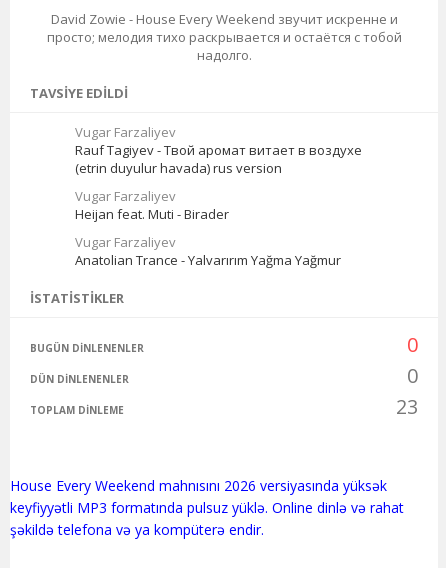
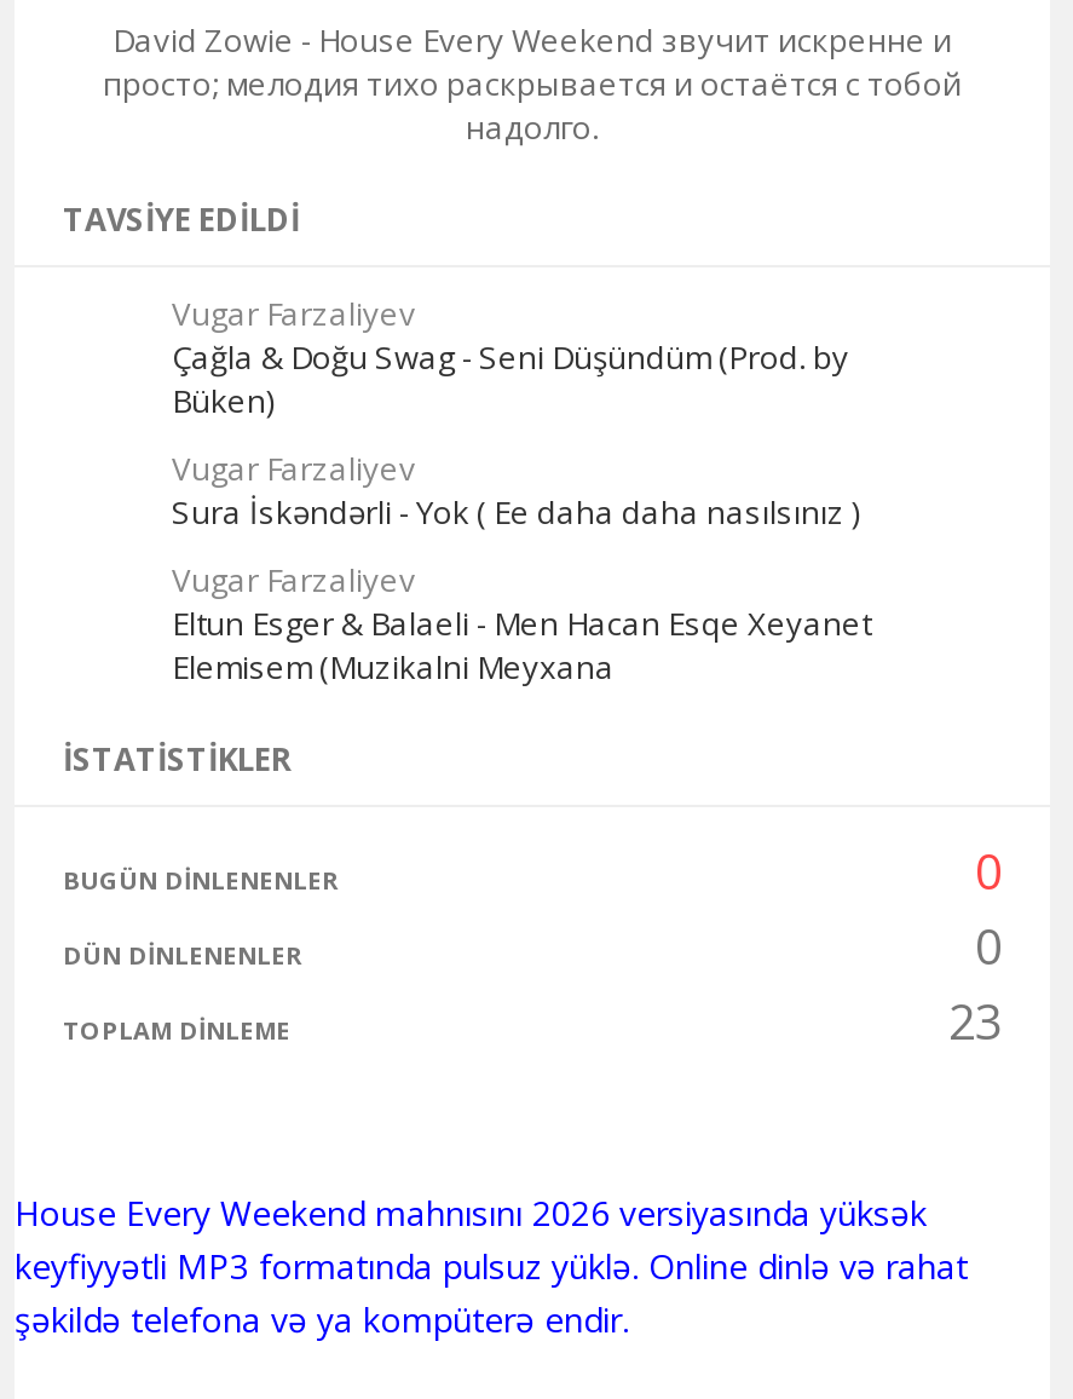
[75,140,362,176] Rauf Tagiyev - Твой аромат витает в воздухе | (etrin duyulur havada) rus version -> [172,334,849,421] Çağla & Doğu Swag - Seni Düşündüm (Prod. by | Büken)
[75,204,229,222] Heijan feat. Muti - Birader -> [172,489,859,532] Sura İskəndərli - Yok ( Ee daha daha nasılsınız )
[75,250,341,268] Anatolian Trance - Yalvarırım Yağma Yağmur -> [172,600,871,687] Eltun Esger & Balaeli - Men Hacan Esqe Xeyanet | Elemisem (Muzikalni Meyxana

